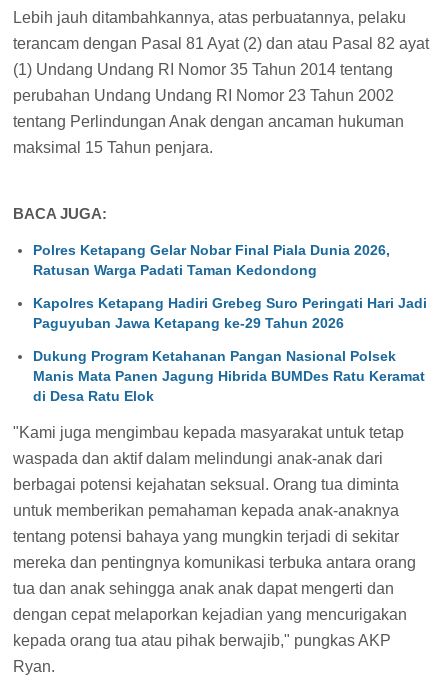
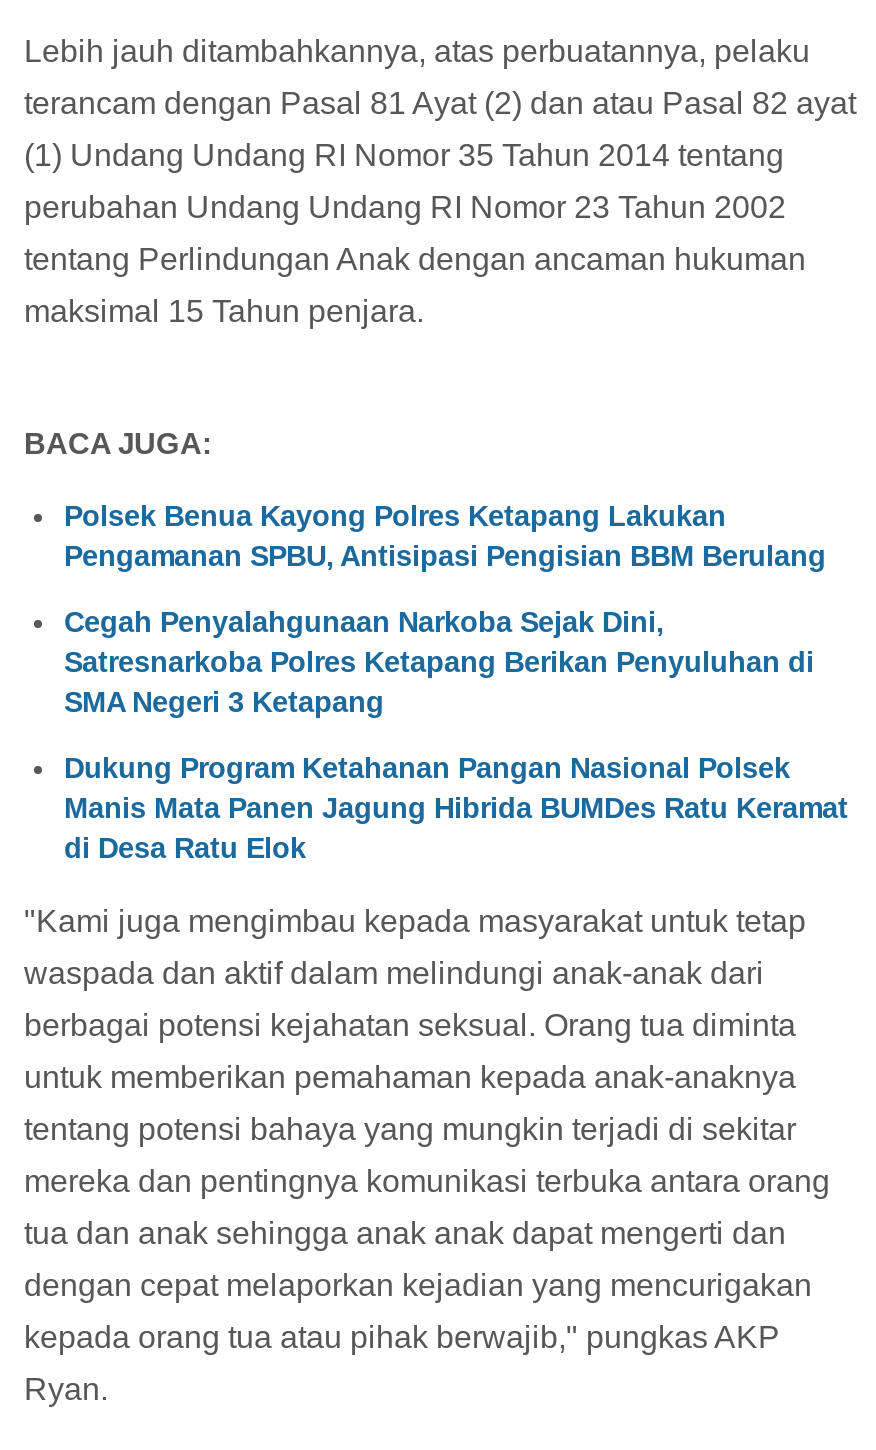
[33,242,390,278] Polres Ketapang Gelar Nobar Final Piala Dunia 2026, | Ratusan Warga Padati Taman Kedondong -> [64,500,826,572] Polsek Benua Kayong Polres Ketapang Lakukan | Pengamanan SPBU, Antisipasi Pengisian BBM Berulang
[33,295,427,331] Kapolres Ketapang Hadiri Grebeg Suro Peringati Hari Jadi | Paguyuban Jawa Ketapang ke-29 Tahun 2026 -> [64,606,814,718] Cegah Penyalahgunaan Narkoba Sejak Dini, | Satresnarkoba Polres Ketapang Berikan Penyuluhan di | SMA Negeri 3 Ketapang

